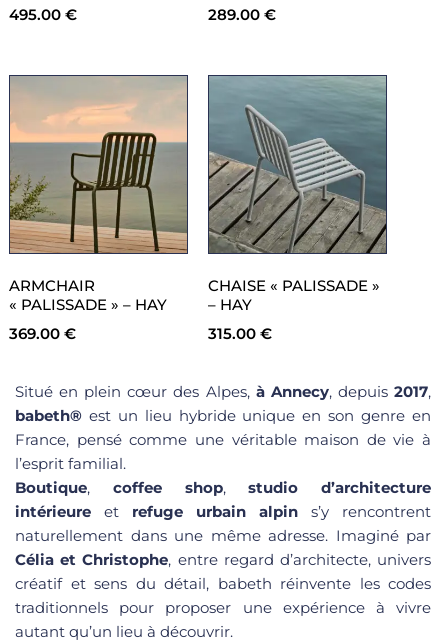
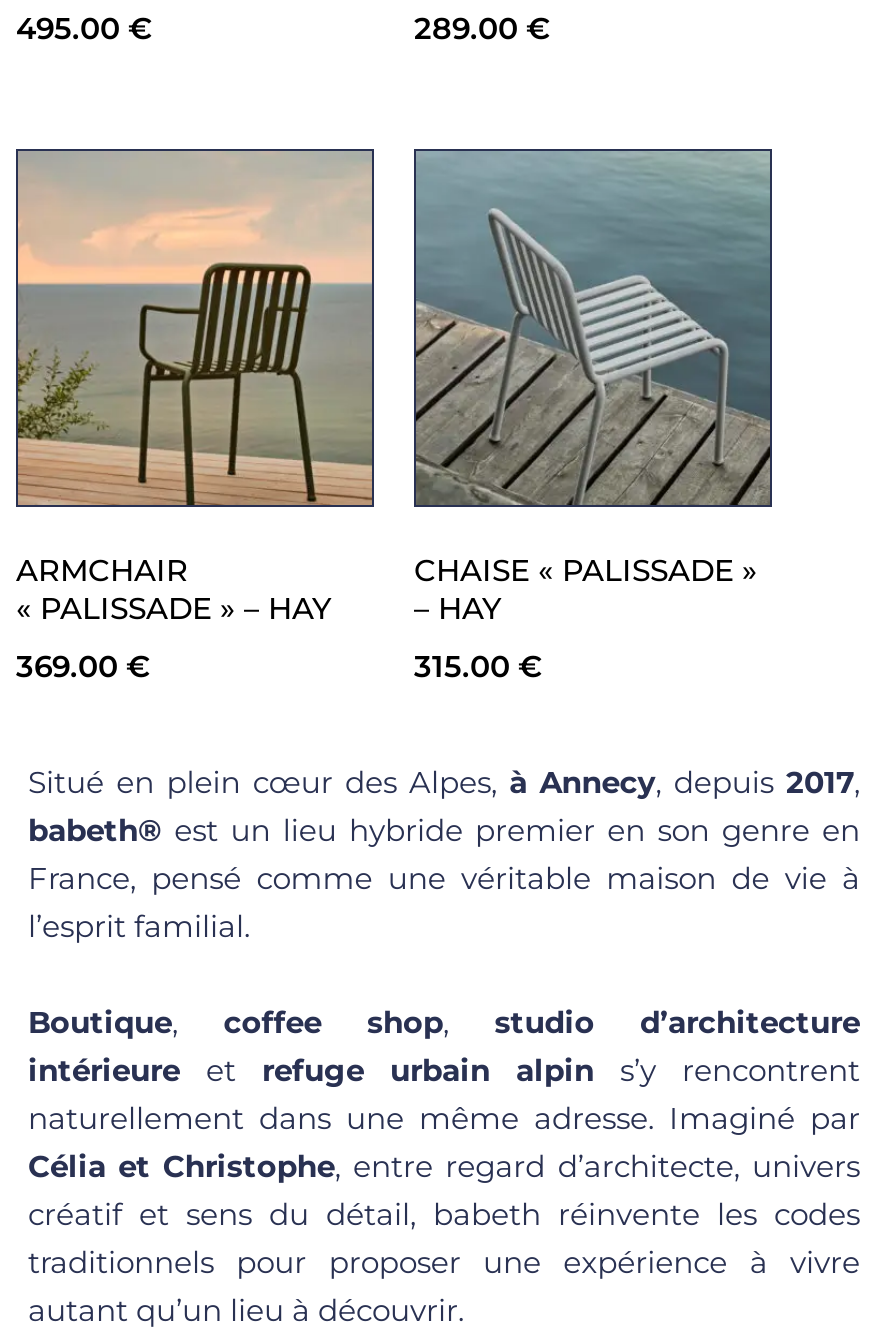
[15,406,431,425] babeth® est un lieu hybride unique en son genre en -> [28,812,860,850] babeth® est un lieu hybride premier en son genre en

